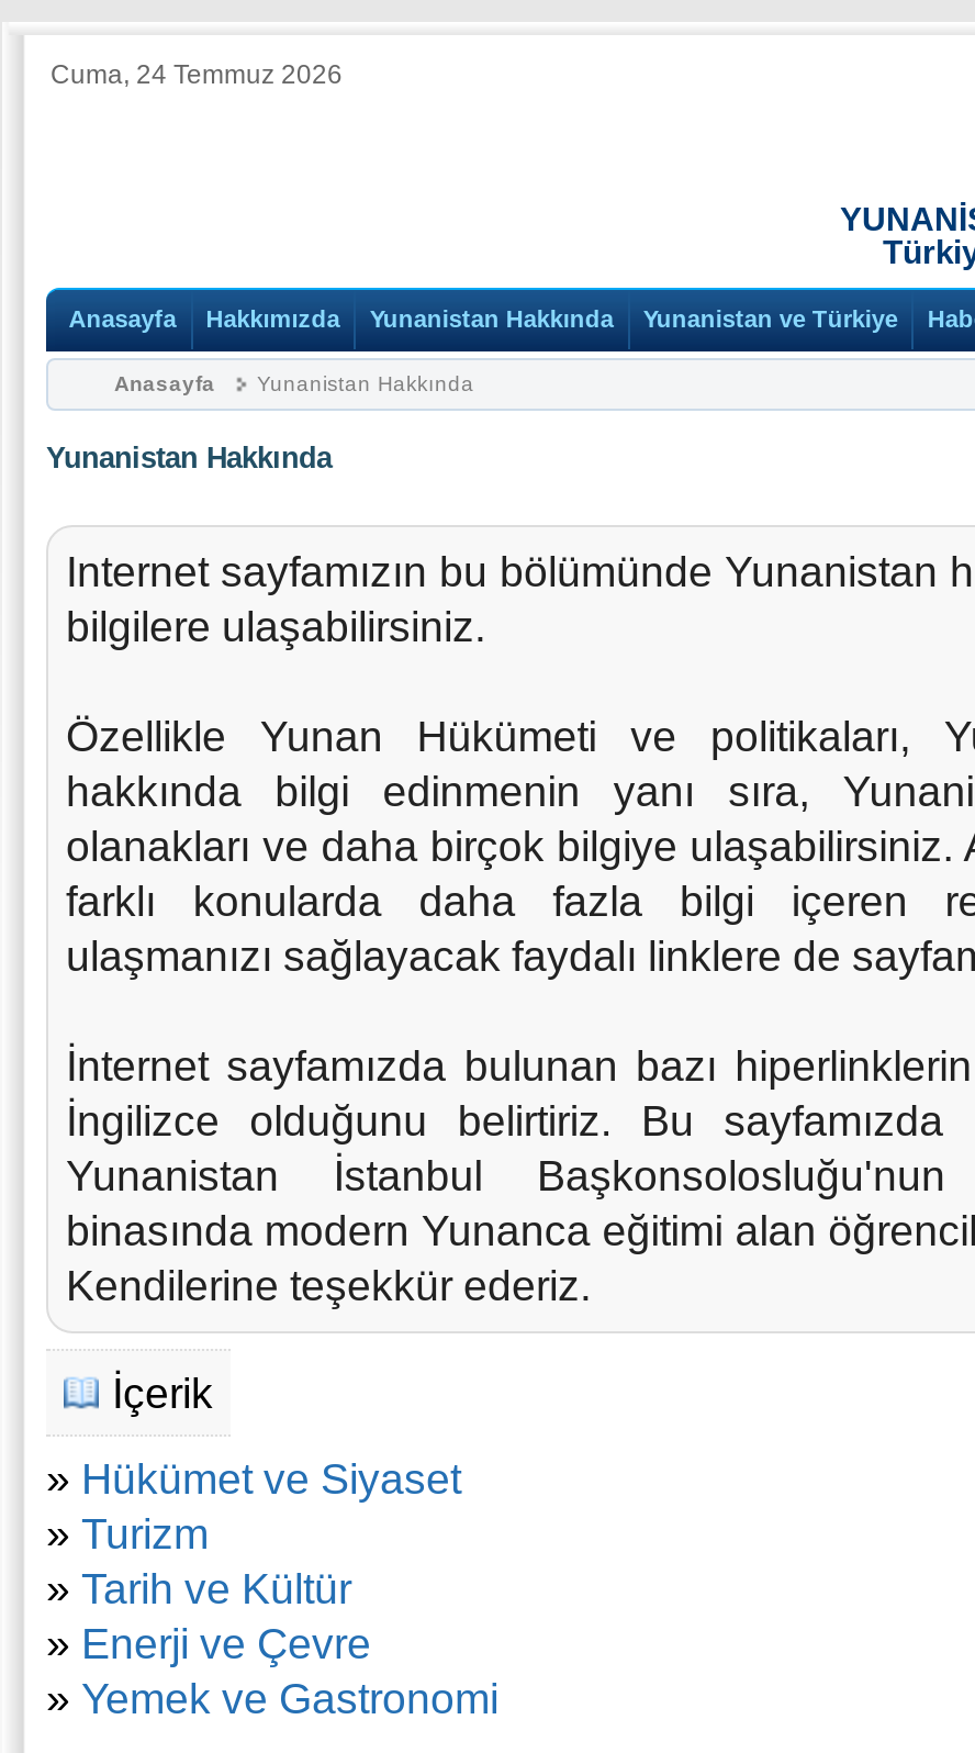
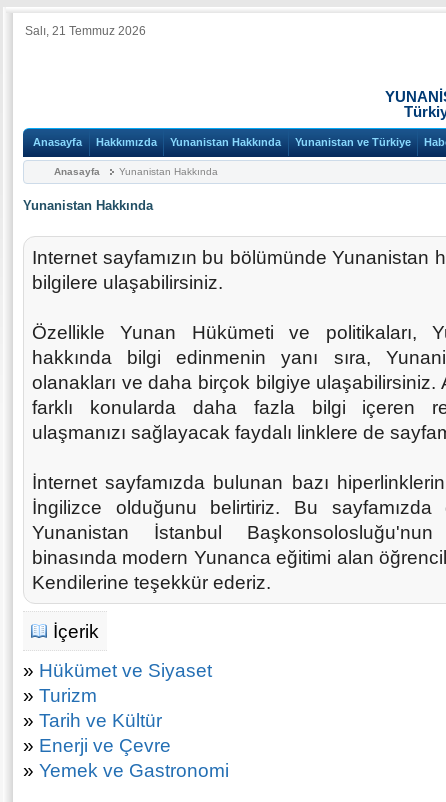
[51,59,343,90] Cuma, 24 Temmuz 2026 -> [25,24,146,38] Salı, 21 Temmuz 2026

